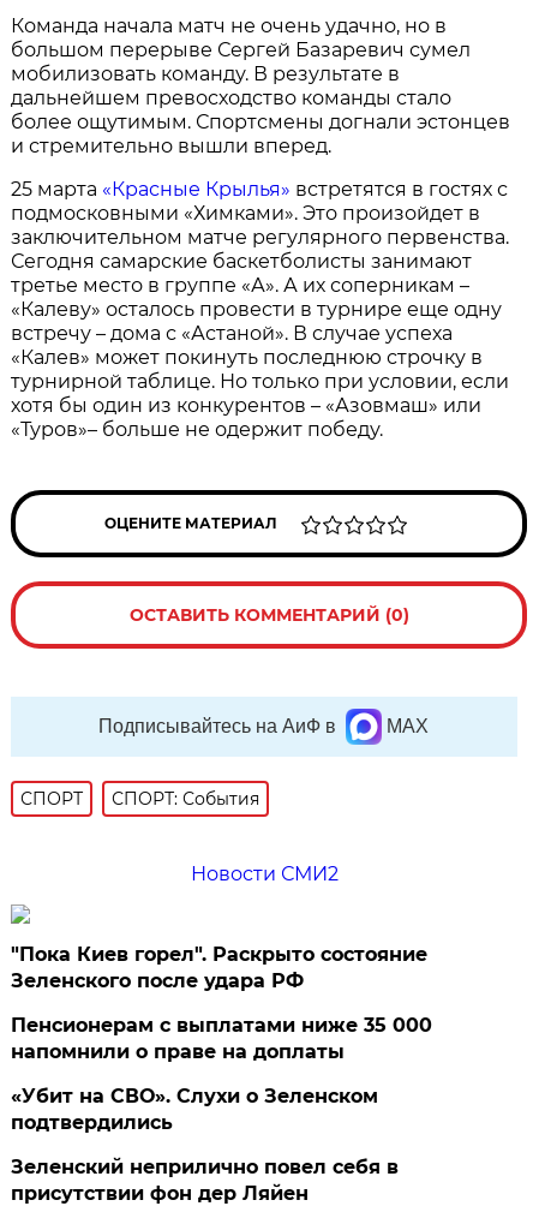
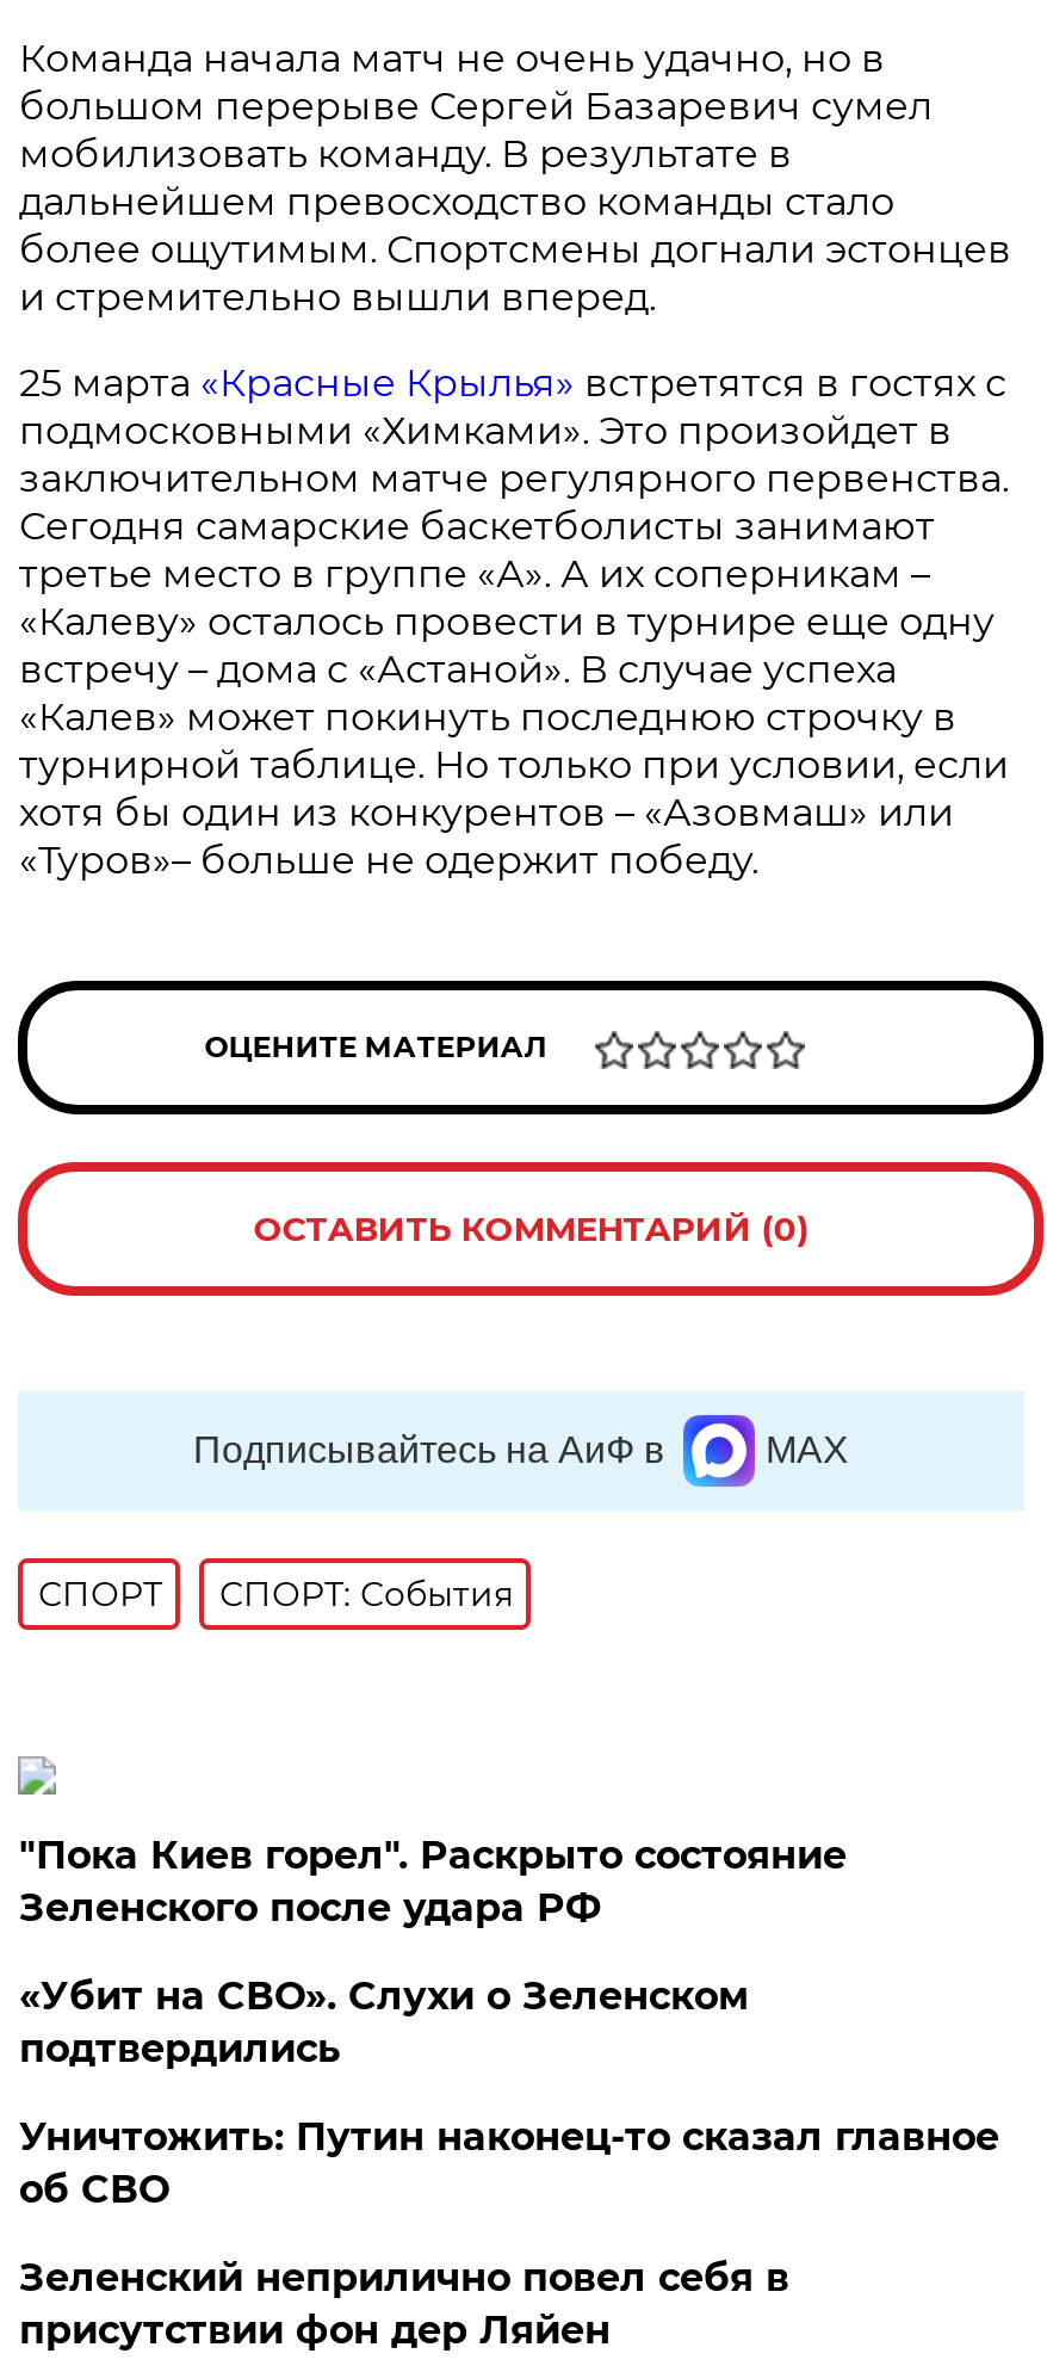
[191,862,338,885] Новости СМИ2 -> none
[11,1014,433,1063] Пенсионерам с выплатами ниже 35 000 | напомнили о праве на доплаты -> none
moved [11,1085,379,1134] -> [19,1973,749,2071]: «Убит на СВО». Слухи о Зеленском | подтвердились
none -> [19,2114,999,2212] Уничтожить: Путин наконец-то сказал главное | об СВО

